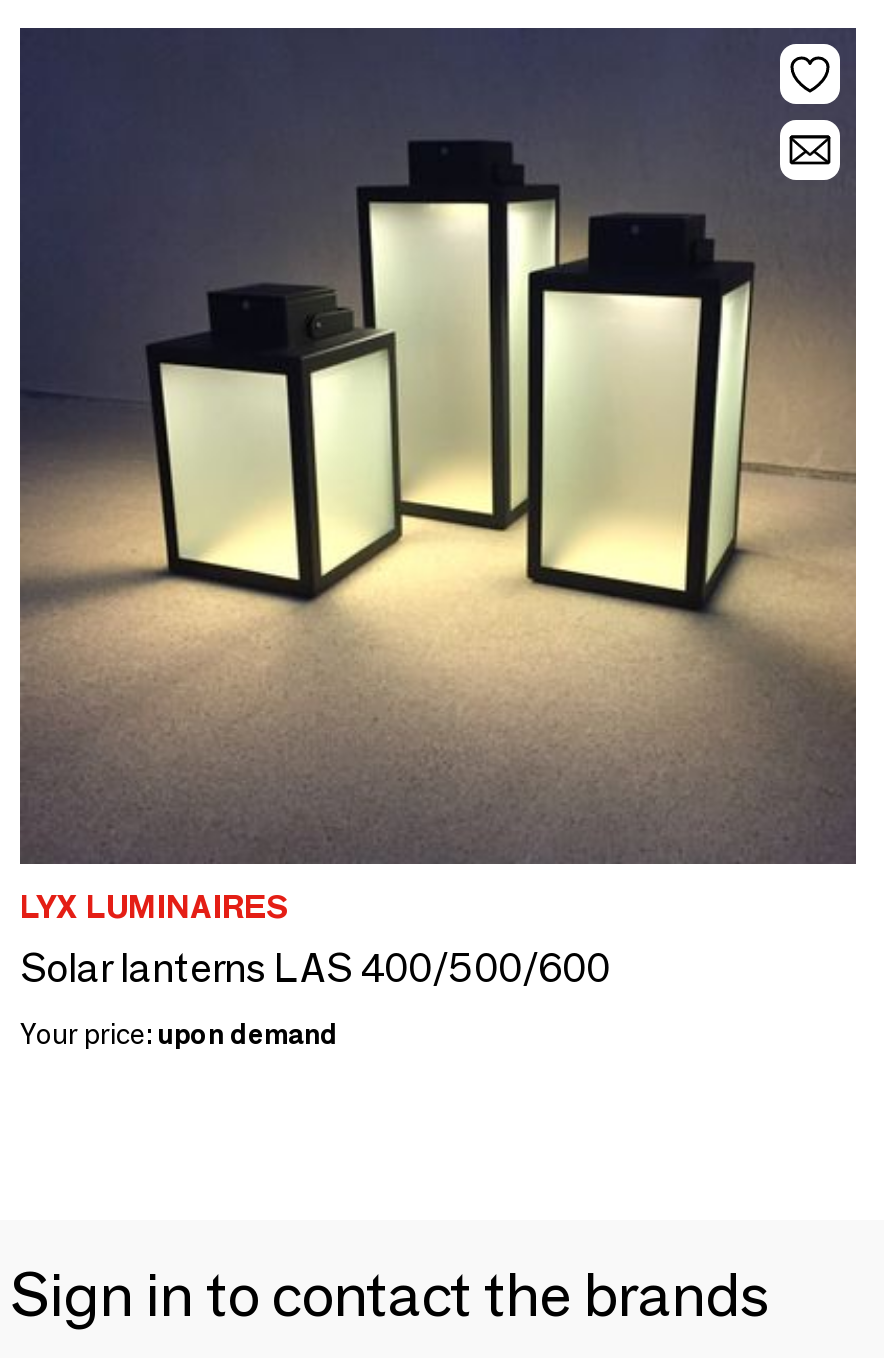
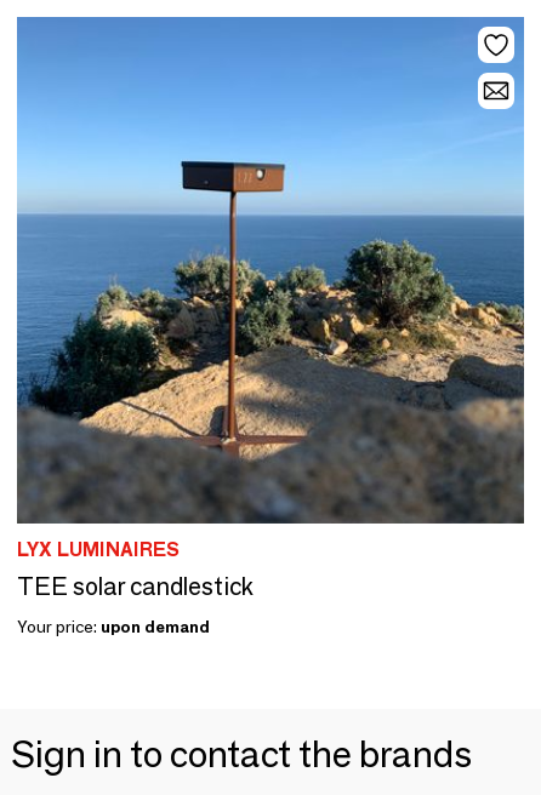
[18,26,858,864] [image] -> [16,16,525,522] [image]
[20,944,610,992] Solar lanterns LAS 400/500/600 -> [17,572,254,601] TEE solar candlestick

